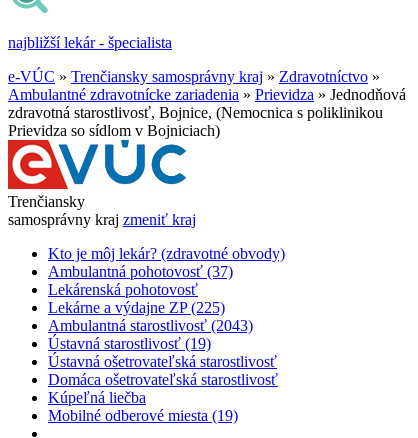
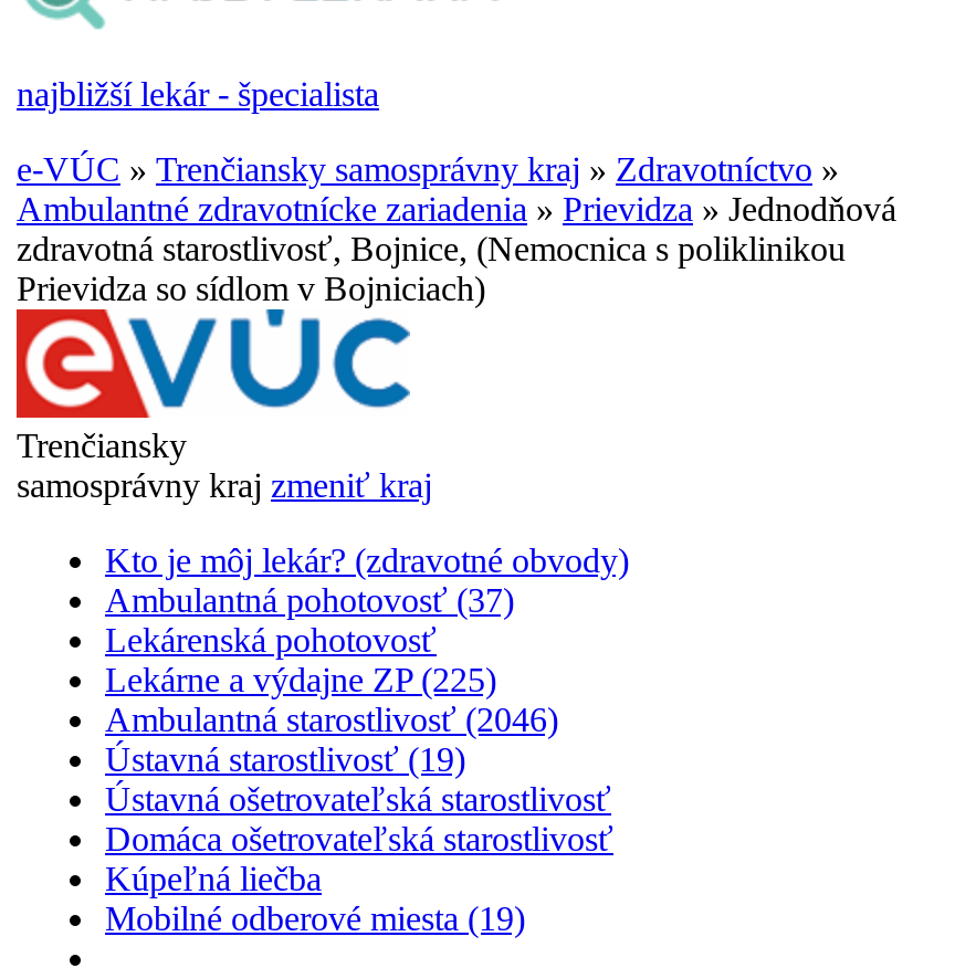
[48,317,253,334] Ambulantná starostlivosť (2043) -> [105,701,558,738] Ambulantná starostlivosť (2046)

